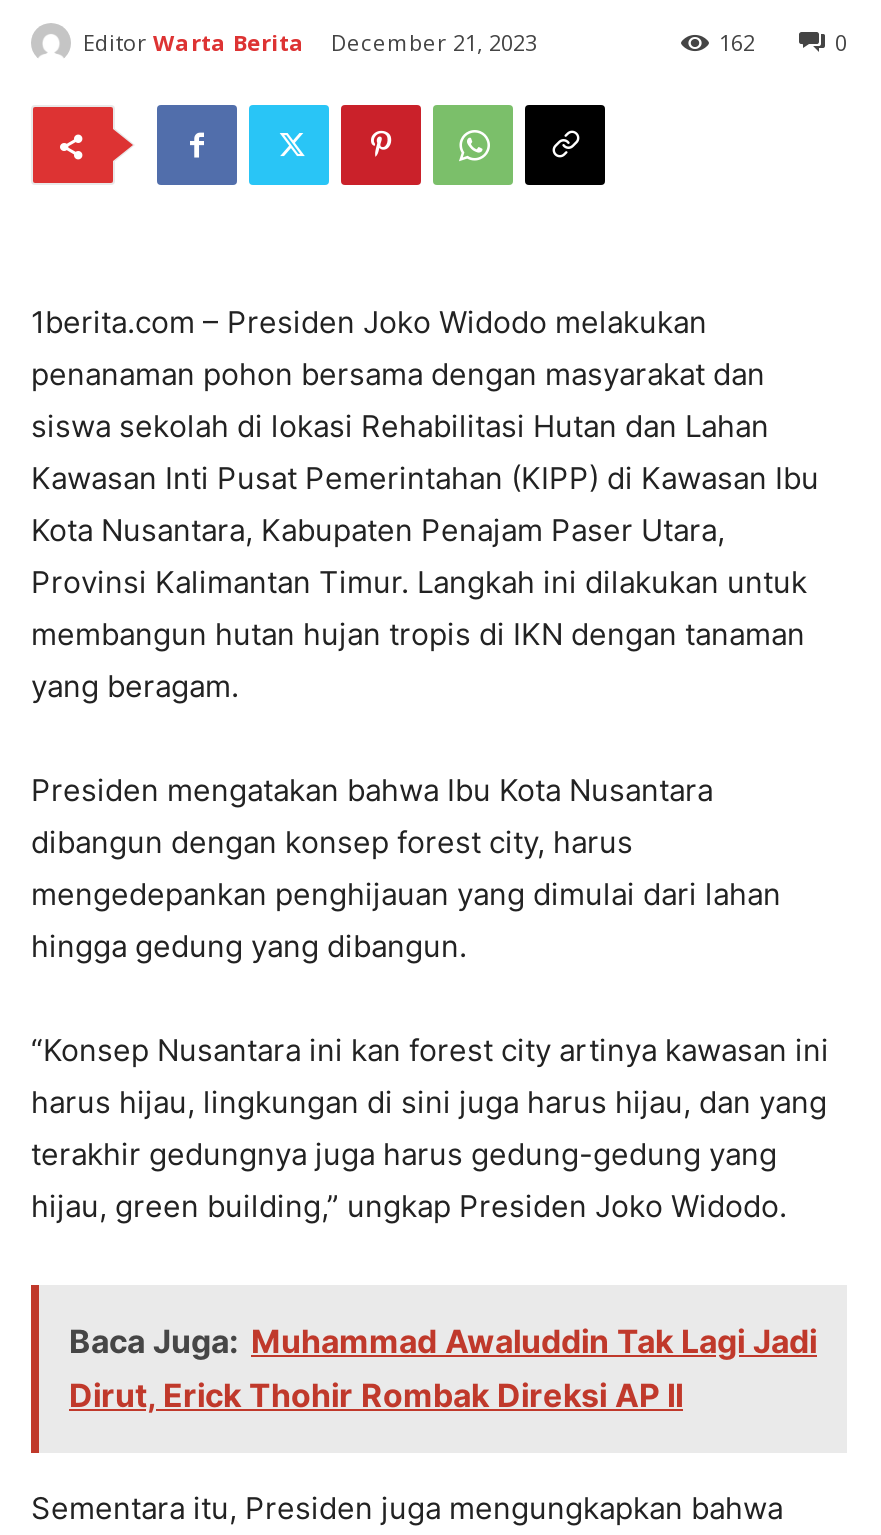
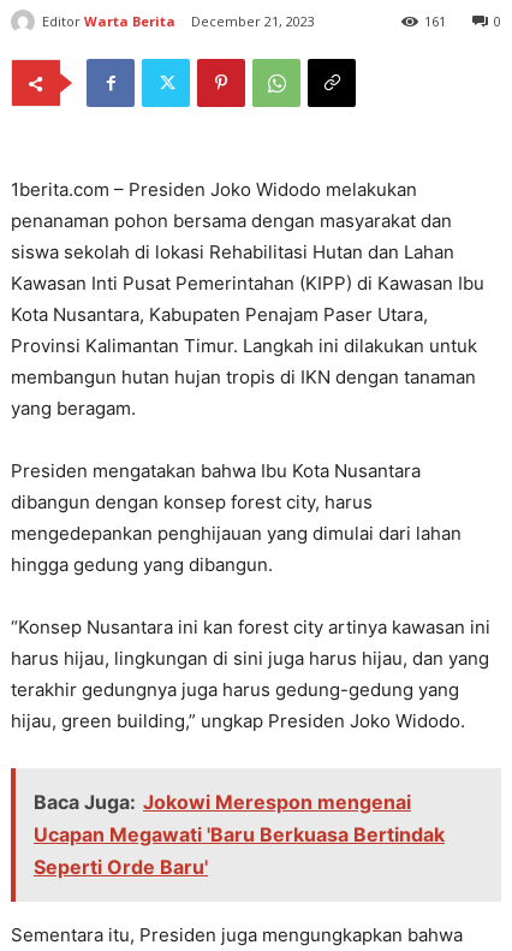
[719,27,755,57] 162 -> [424,12,446,30] 161
[69,1321,817,1415] Baca Juga: Muhammad Awaluddin Tak Lagi Jadi | Dirut, Erick Thohir Rombak Direksi AP II -> [34,790,445,879] Baca Juga: Jokowi Merespon mengenai | Ucapan Megawati 'Baru Berkuasa Bertindak | Seperti Orde Baru'

